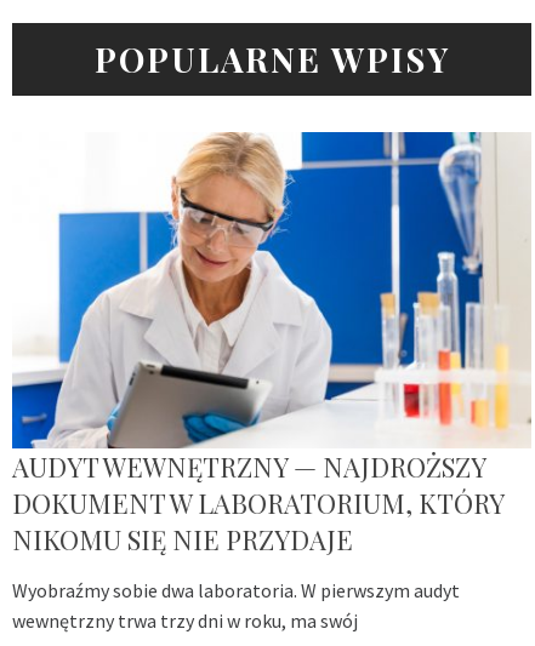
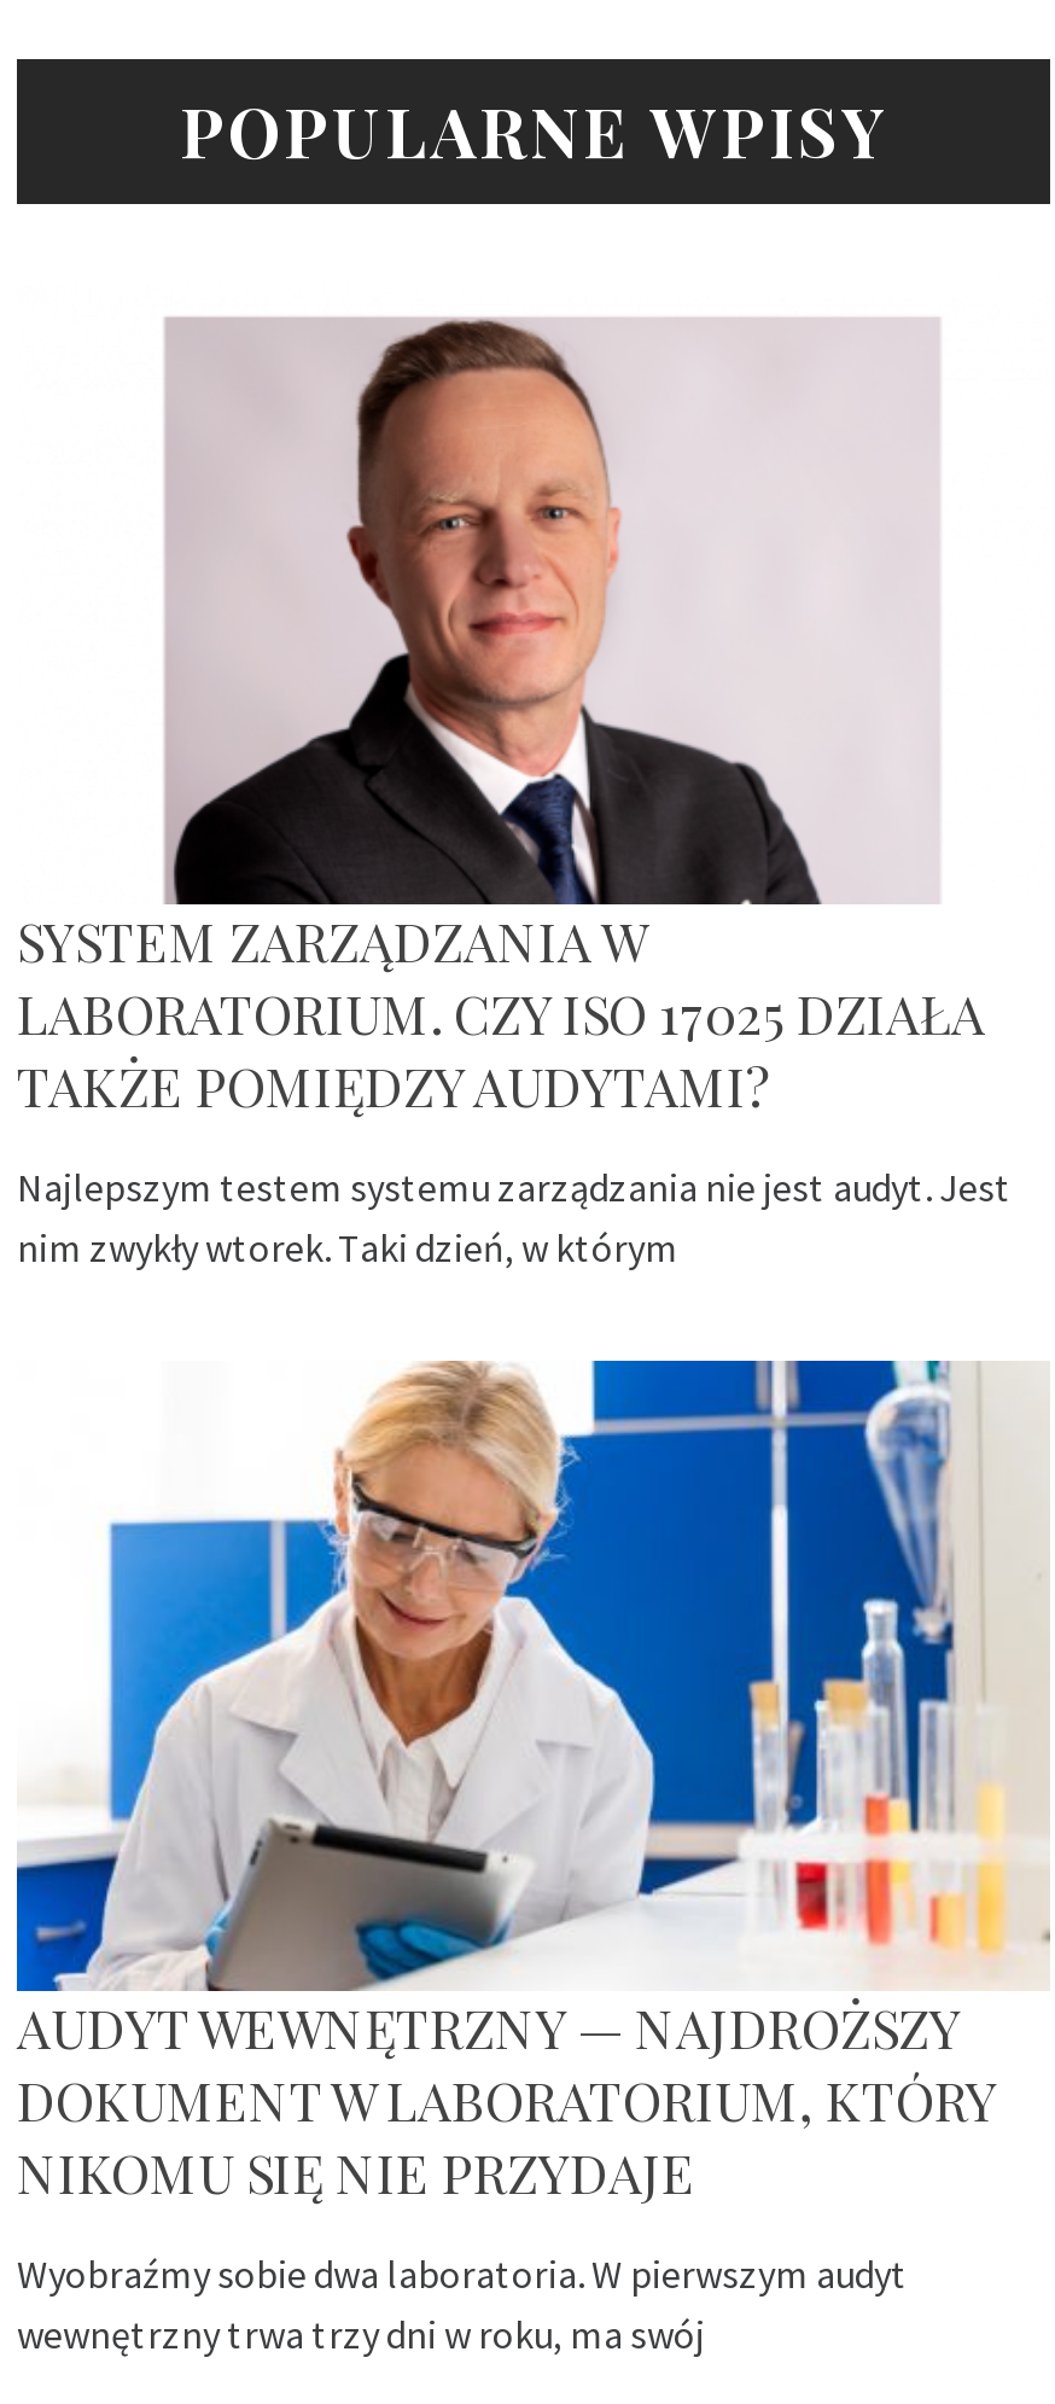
none -> [17,315,1012,1273] [image] | SYSTEM ZARZĄDZANIA W | LABORATORIUM. CZY ISO 17025 DZIAŁA | TAKŻE POMIĘDZY AUDYTAMI? | Najlepszym testem systemu zarządzania nie jest audyt. Jest | nim zwykły wtorek. Taki dzień, w którym

